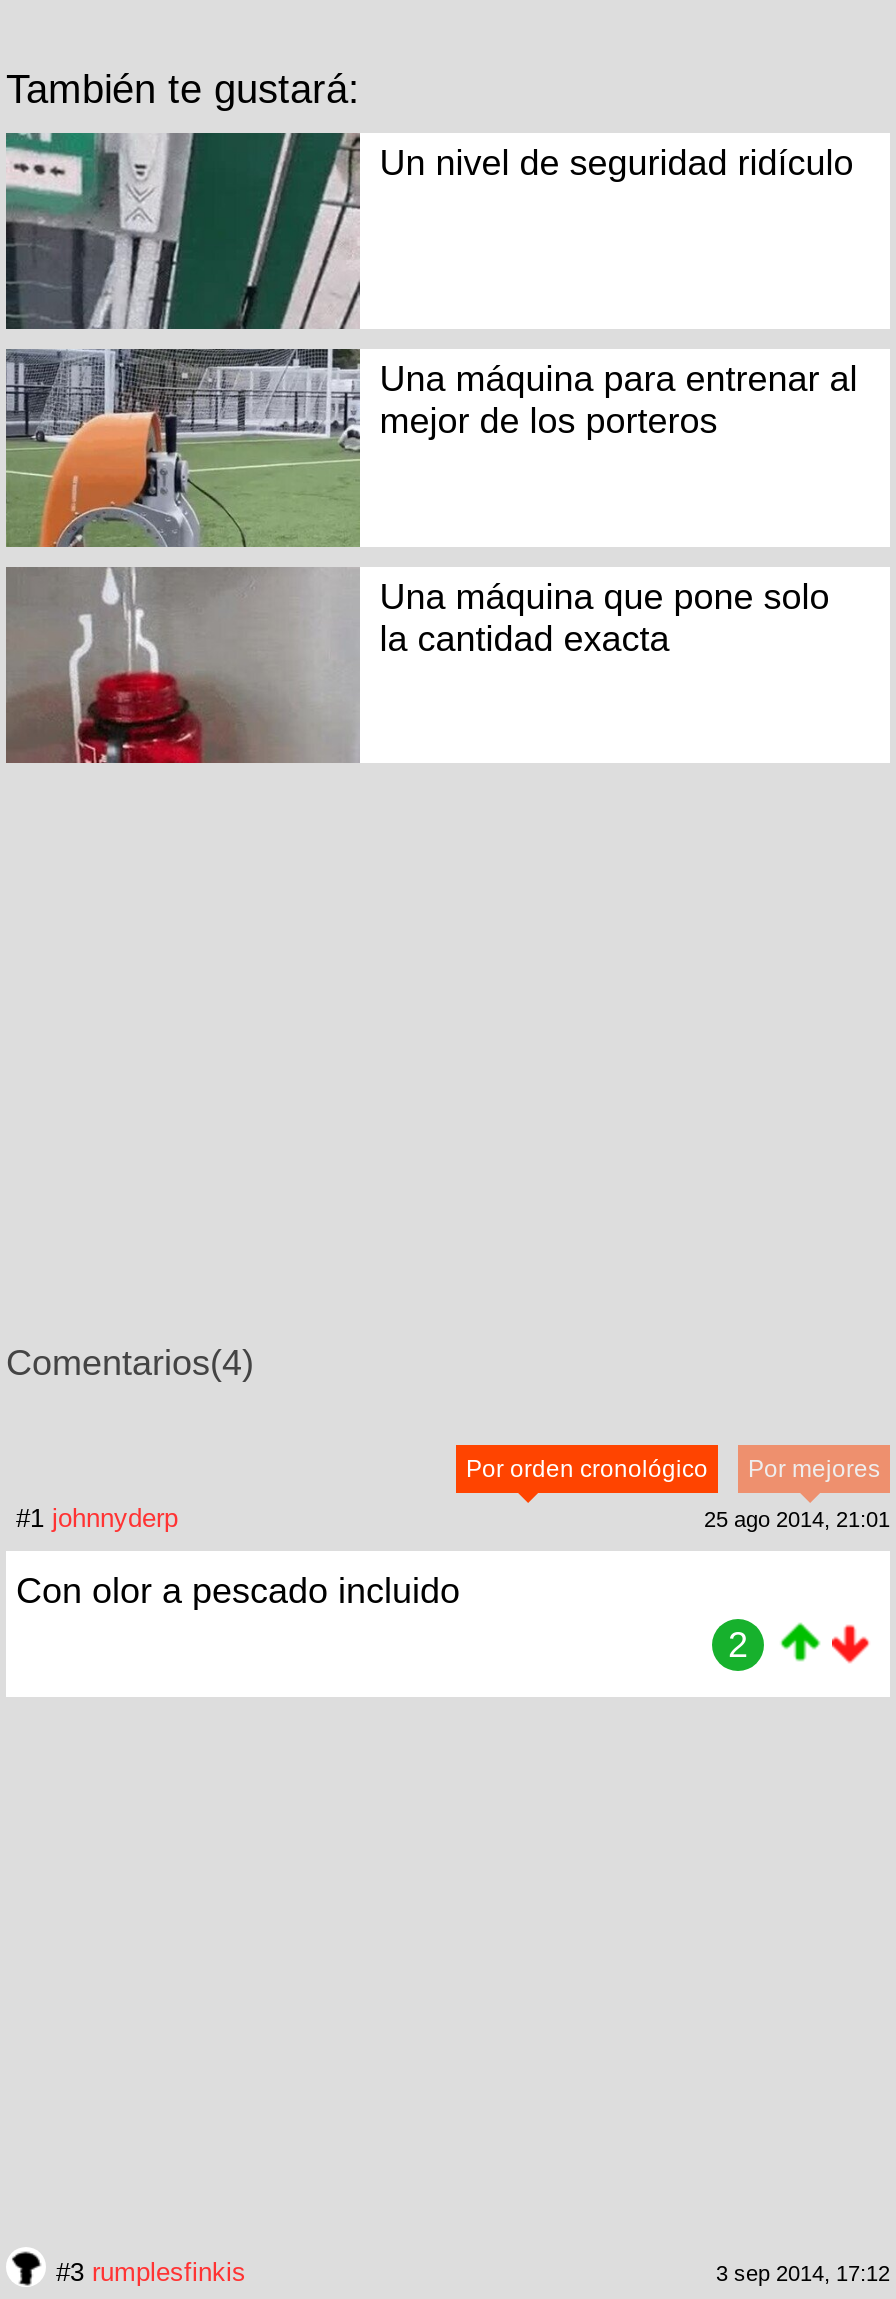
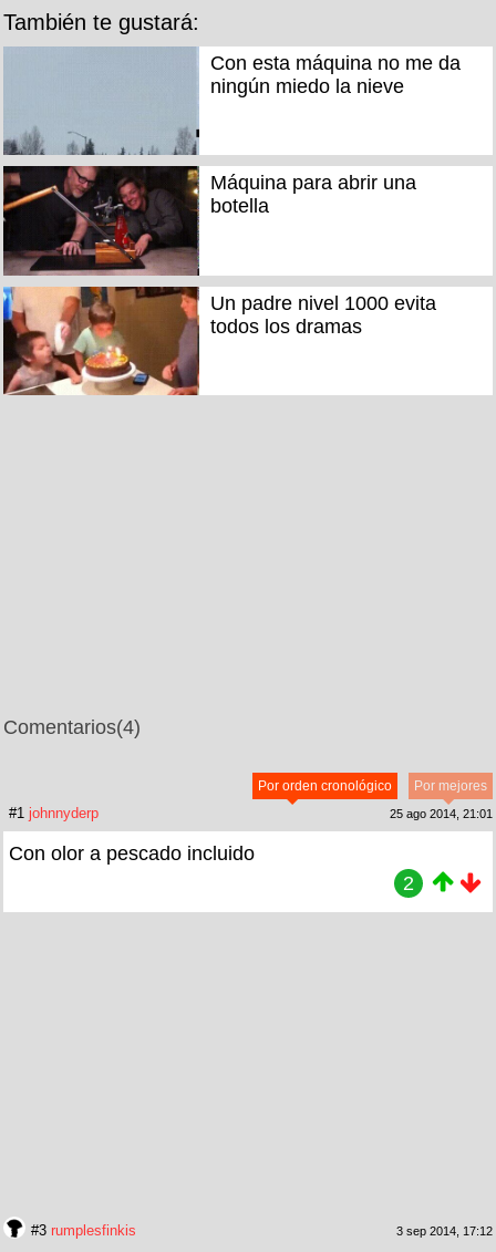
[6,131,854,331] [image] | Un nivel de seguridad ridículo -> [3,46,460,155] [image] | Con esta máquina no me da | ningún miedo la nieve
[6,347,858,547] [image] | Una máquina para entrenar al | mejor de los porteros -> [3,165,416,276] [image] | Máquina para abrir una | botella
[6,565,830,765] [image] | Una máquina que pone solo | la cantidad exacta -> [3,286,436,395] [image] | Un padre nivel 1000 evita | todos los dramas

